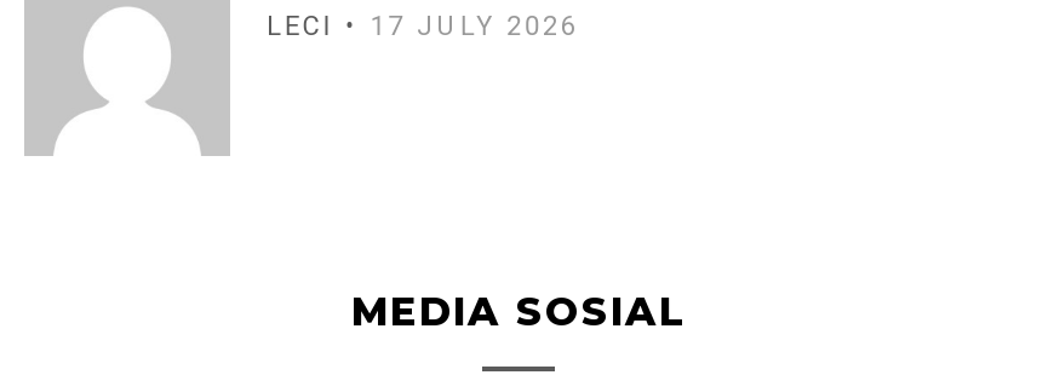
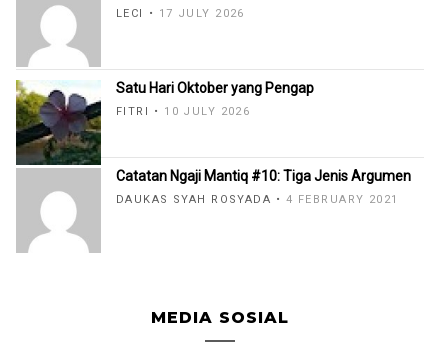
none -> [15,79,314,165] [image] | Satu Hari Oktober yang Pengap | FITRI | 10 JULY 2026
none -> [116,168,411,206] Catatan Ngaji Mantiq #10: Tiga Jenis Argumen | DAUKAS SYAH ROSYADA | 4 FEBRUARY 2021

